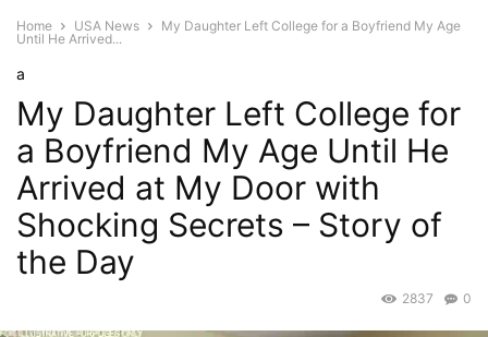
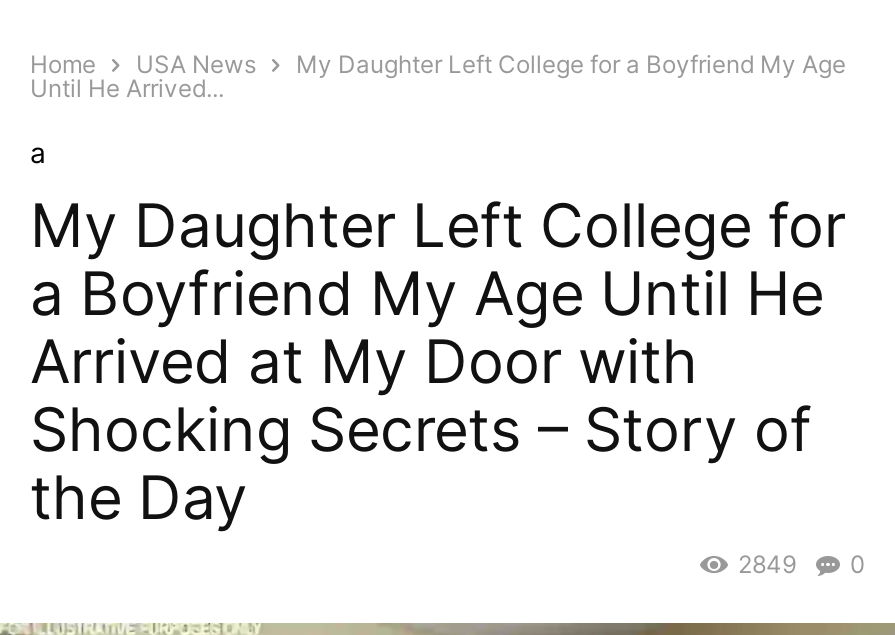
[402,290,472,306] 2837 0 -> [738,549,866,579] 2849 0

